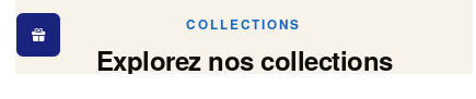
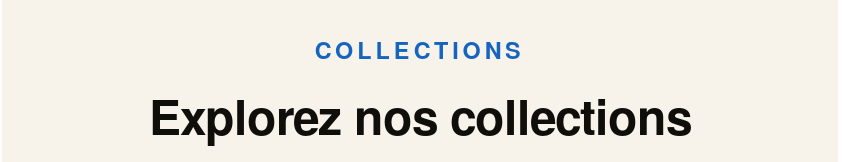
[15,12,61,58] [image] -> none

